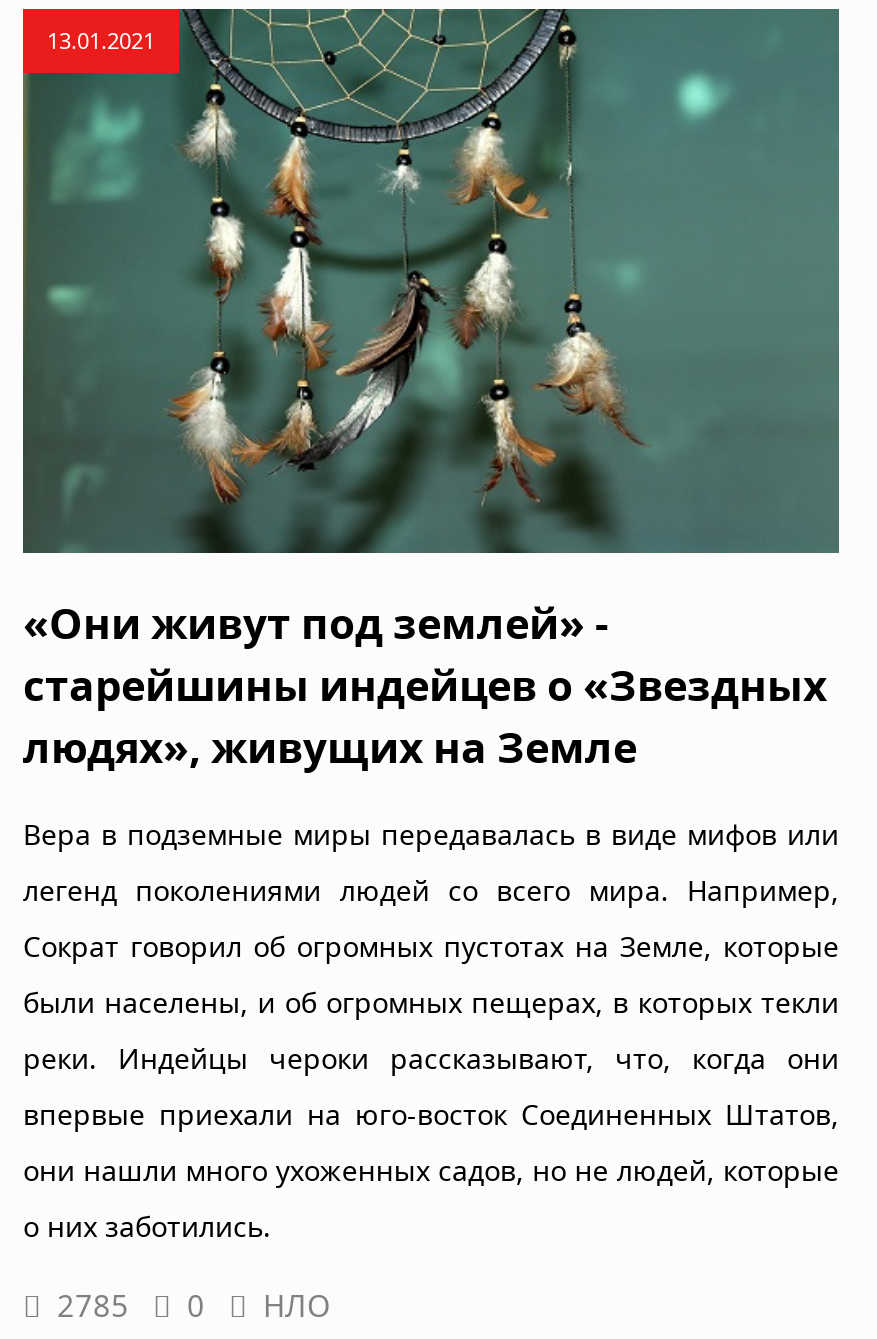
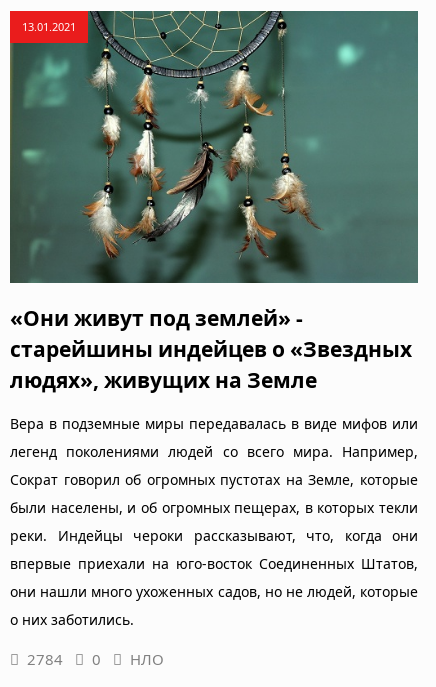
[57,1285,331,1325] 2785 0 НЛО -> [27,649,164,669] 2784 0 НЛО

